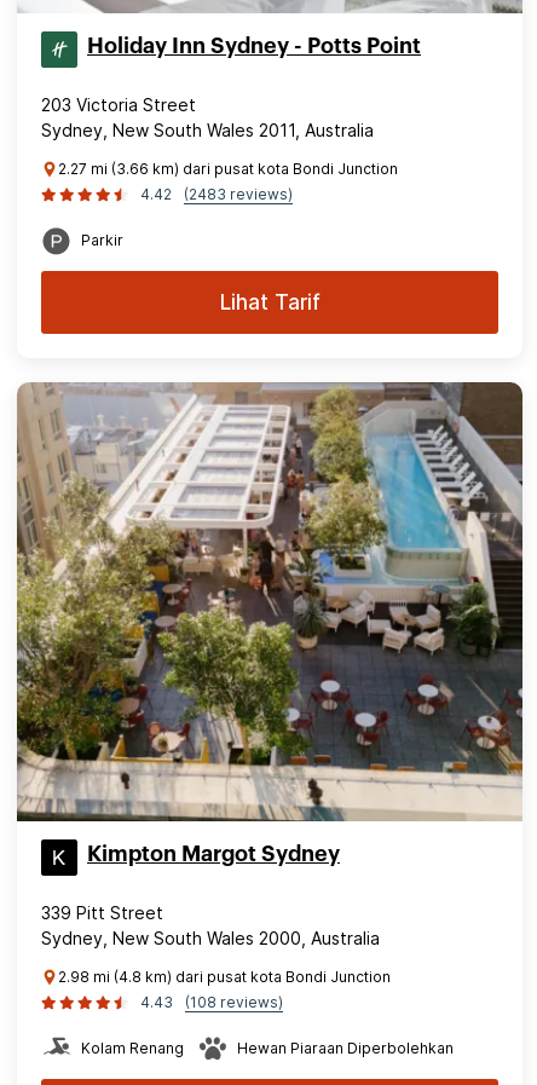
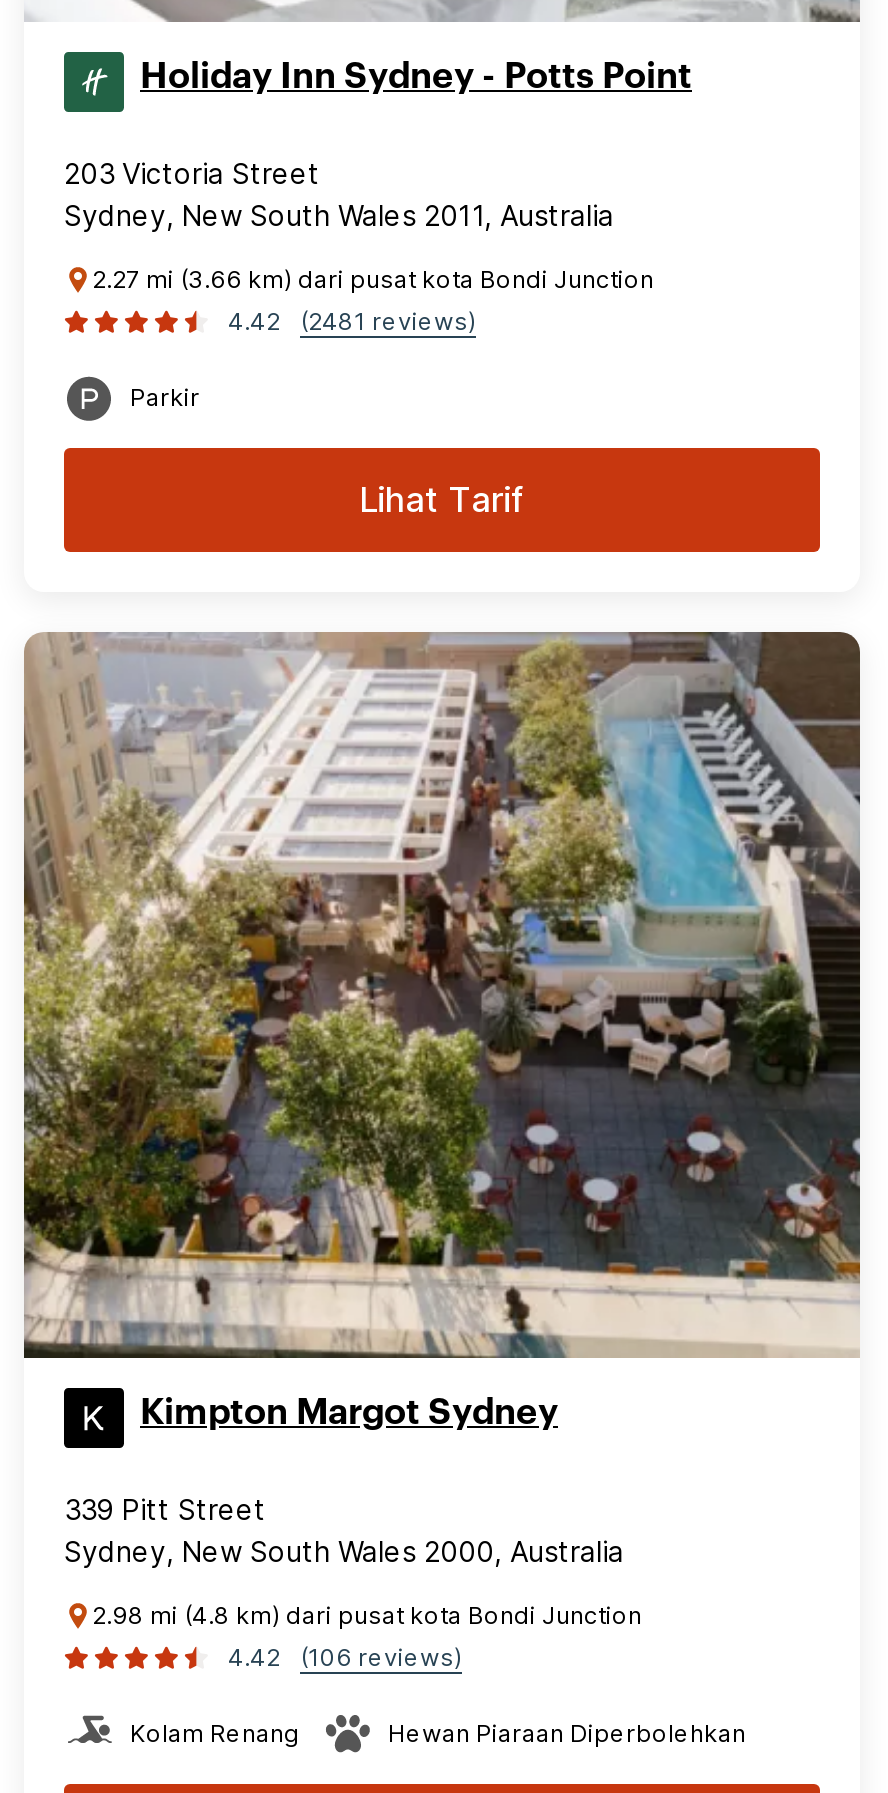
[140,185,293,203] 4.42 (2483 reviews) -> [228,306,476,336] 4.42 (2481 reviews)
[140,993,173,1011] 4.43 -> [228,1642,280,1672] 4.42
[185,993,283,1011] (108 reviews) -> [300,1642,462,1672] (106 reviews)

